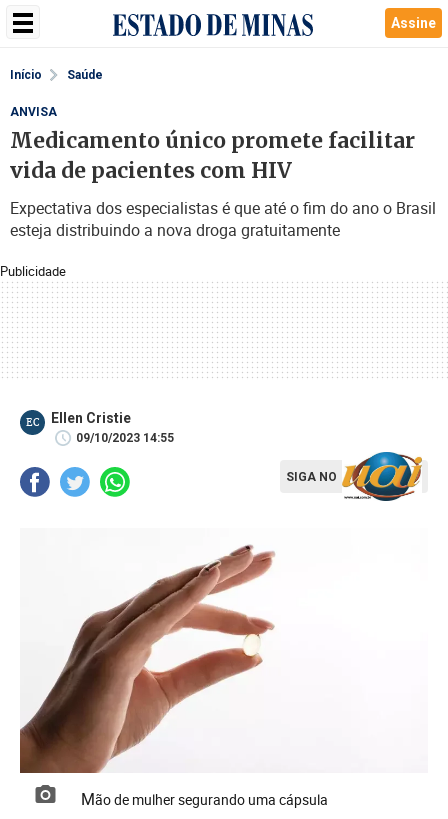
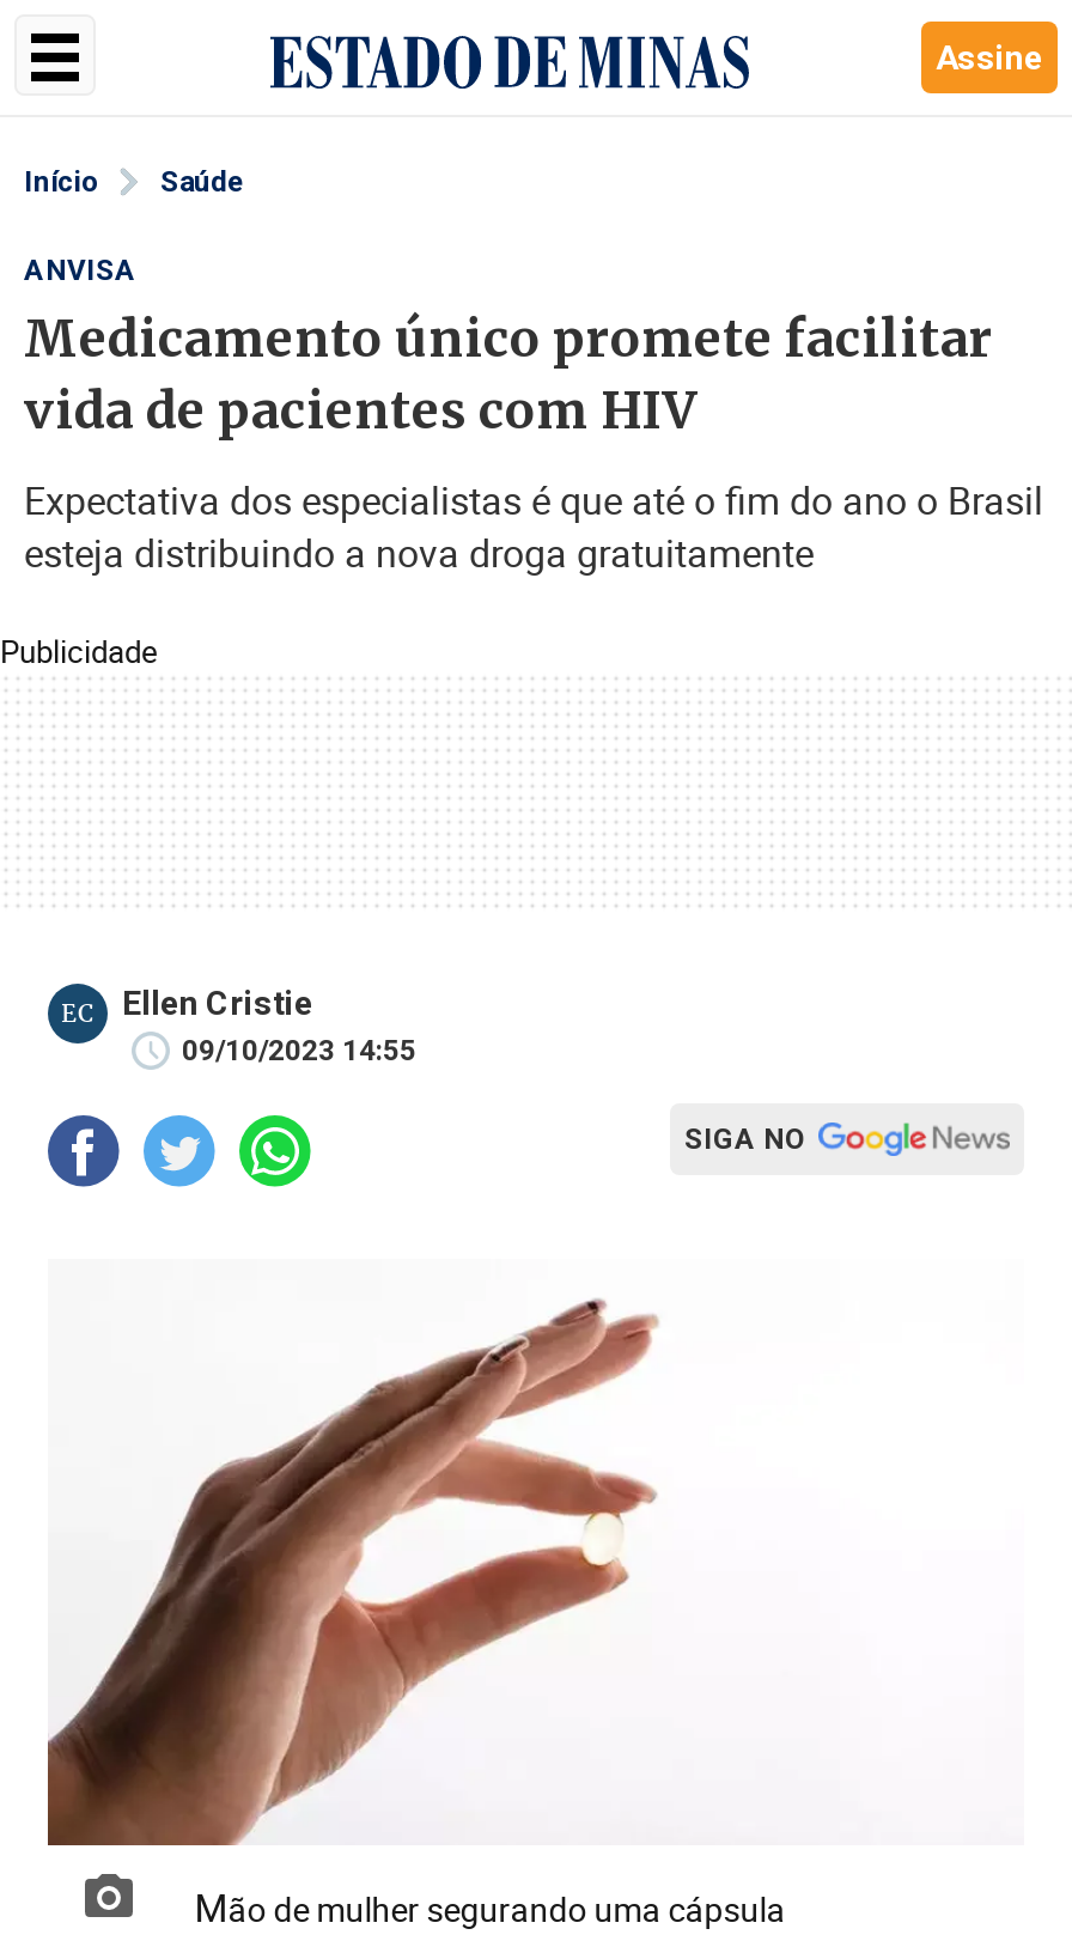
[341,451,423,502] [image] -> [816,1084,1010,1192] [image]

